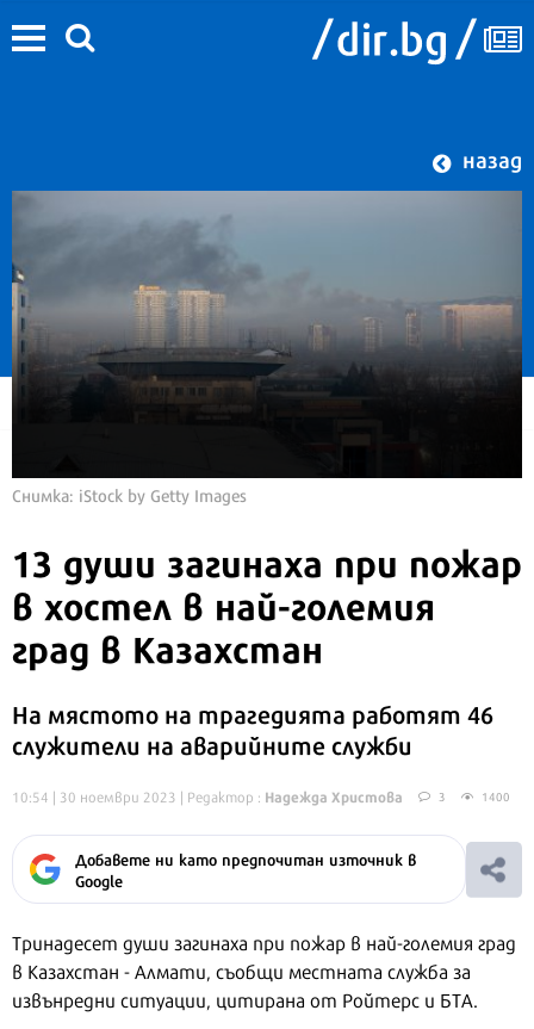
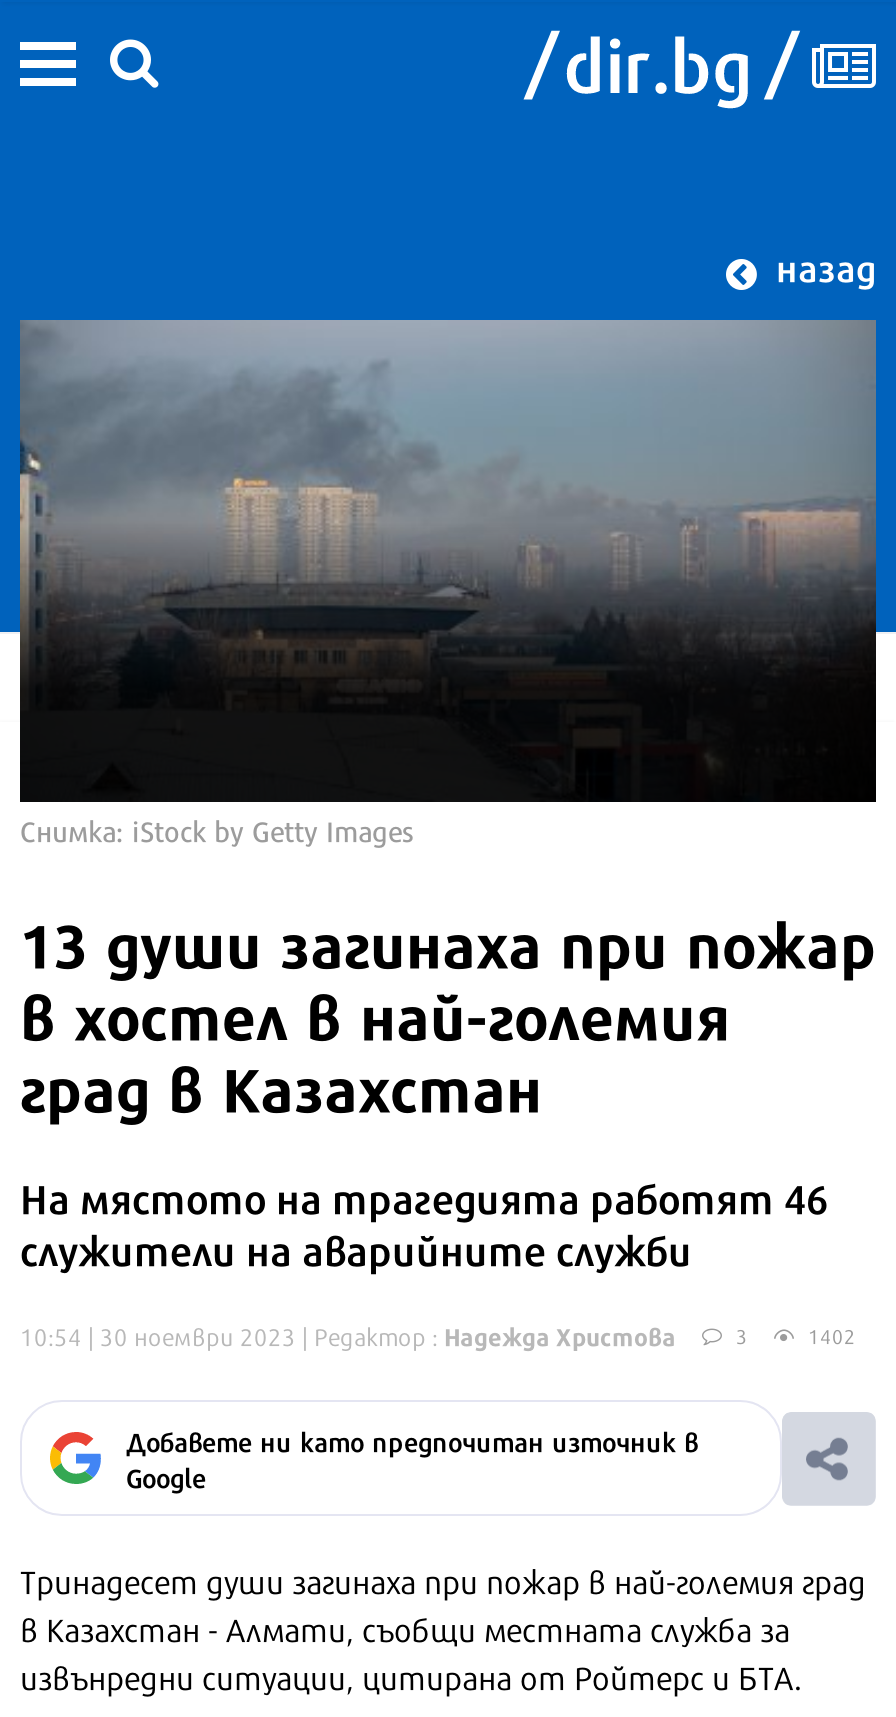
[482,787,510,805] 1400 -> [808,1320,856,1350] 1402

